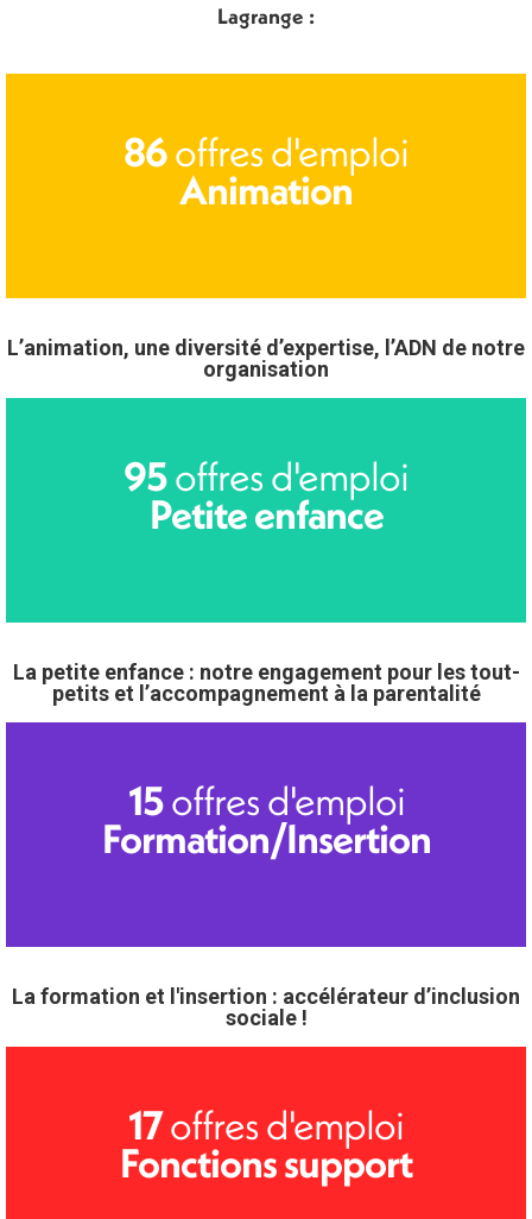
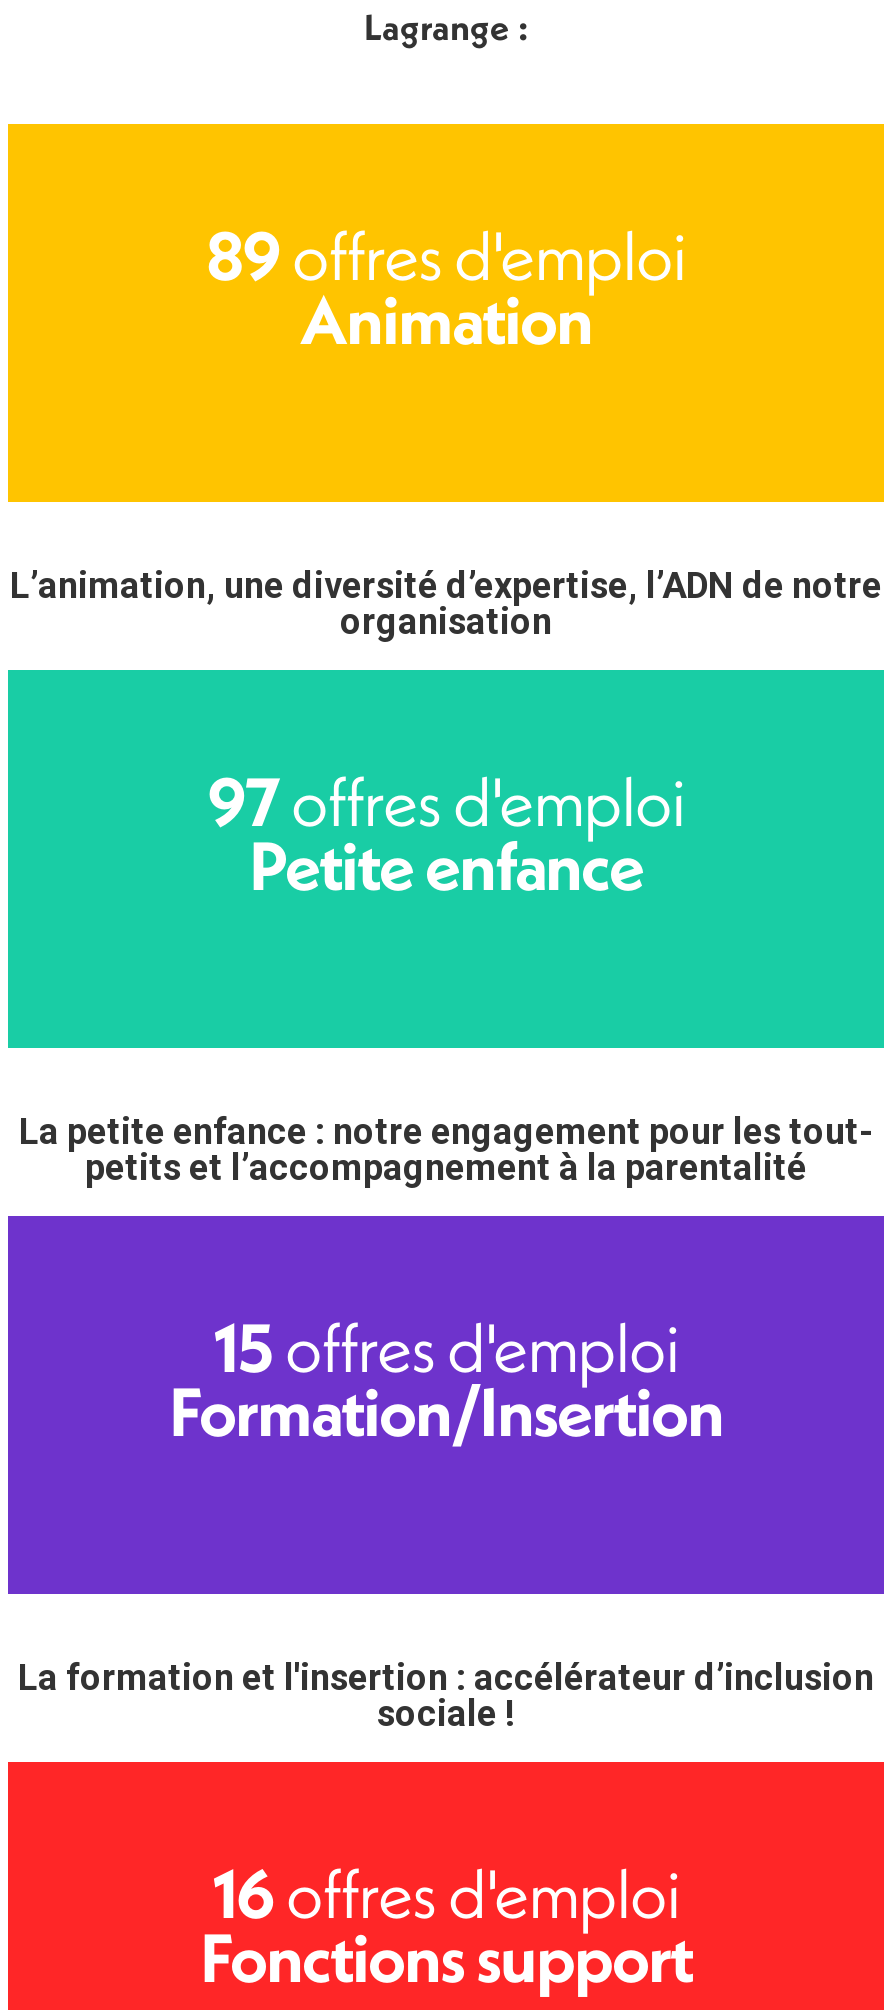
[123,126,408,178] 86 offres d'emploi -> [206,213,686,299] 89 offres d'emploi
[123,451,408,502] 95offres d'emploi -> [207,759,685,845] 97offres d'emploi
[128,1099,404,1151] 17 offres d'emploi -> [212,1851,680,1937] 16 offres d'emploi

